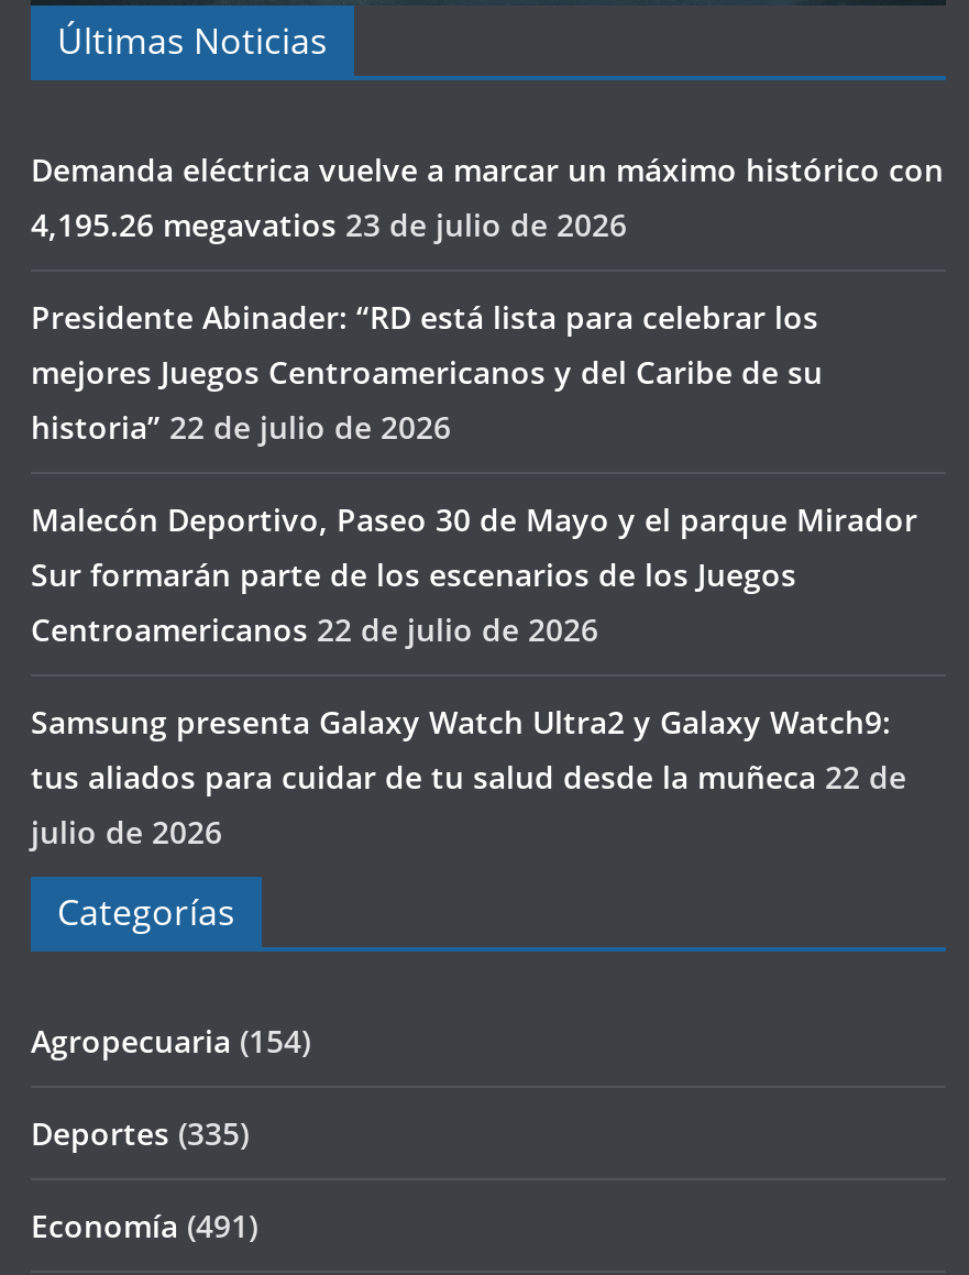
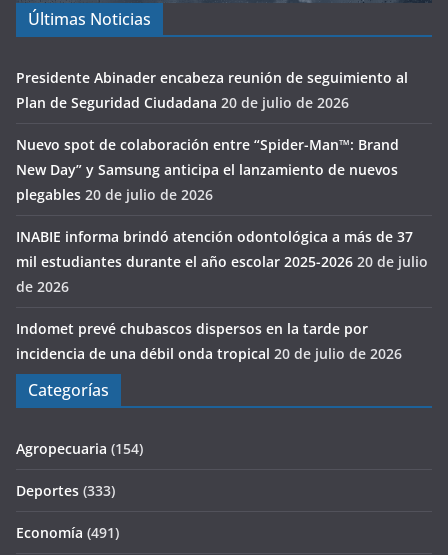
[31,149,944,246] Demanda eléctrica vuelve a marcar un máximo histórico con | 4,195.26 megavatios 23 de julio de 2026 -> [16,68,408,112] Presidente Abinader encabeza reunión de seguimiento al | Plan de Seguridad Ciudadana 20 de julio de 2026
[31,296,823,448] Presidente Abinader: “RD está lista para celebrar los | mejores Juegos Centroamericanos y del Caribe de su | historia” 22 de julio de 2026 -> [16,135,399,204] Nuevo spot de colaboración entre “Spider-Man™: Brand | New Day” y Samsung anticipa el lanzamiento de nuevos | plegables 20 de julio de 2026
[31,499,917,651] Malecón Deportivo, Paseo 30 de Mayo y el parque Mirador | Sur formarán parte de los escenarios de los Juegos | Centroamericanos 22 de julio de 2026 -> [16,227,428,296] INABIE informa brindó atención odontológica a más de 37 | mil estudiantes durante el año escolar 2025-2026 20 de julio | de 2026
[31,701,906,853] Samsung presenta Galaxy Watch Ultra2 y Galaxy Watch9: | tus aliados para cuidar de tu salud desde la muñeca 22 de | julio de 2026 -> [16,319,402,363] Indomet prevé chubascos dispersos en la tarde por | incidencia de una débil onda tropical 20 de julio de 2026
[31,1113,249,1154] Deportes (335) -> [16,481,115,500] Deportes (333)

